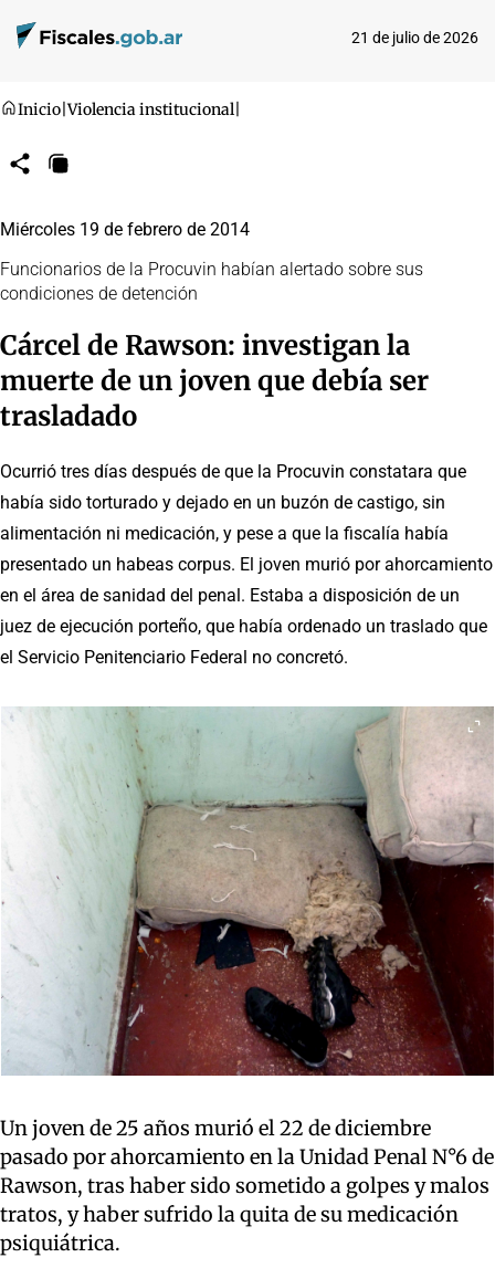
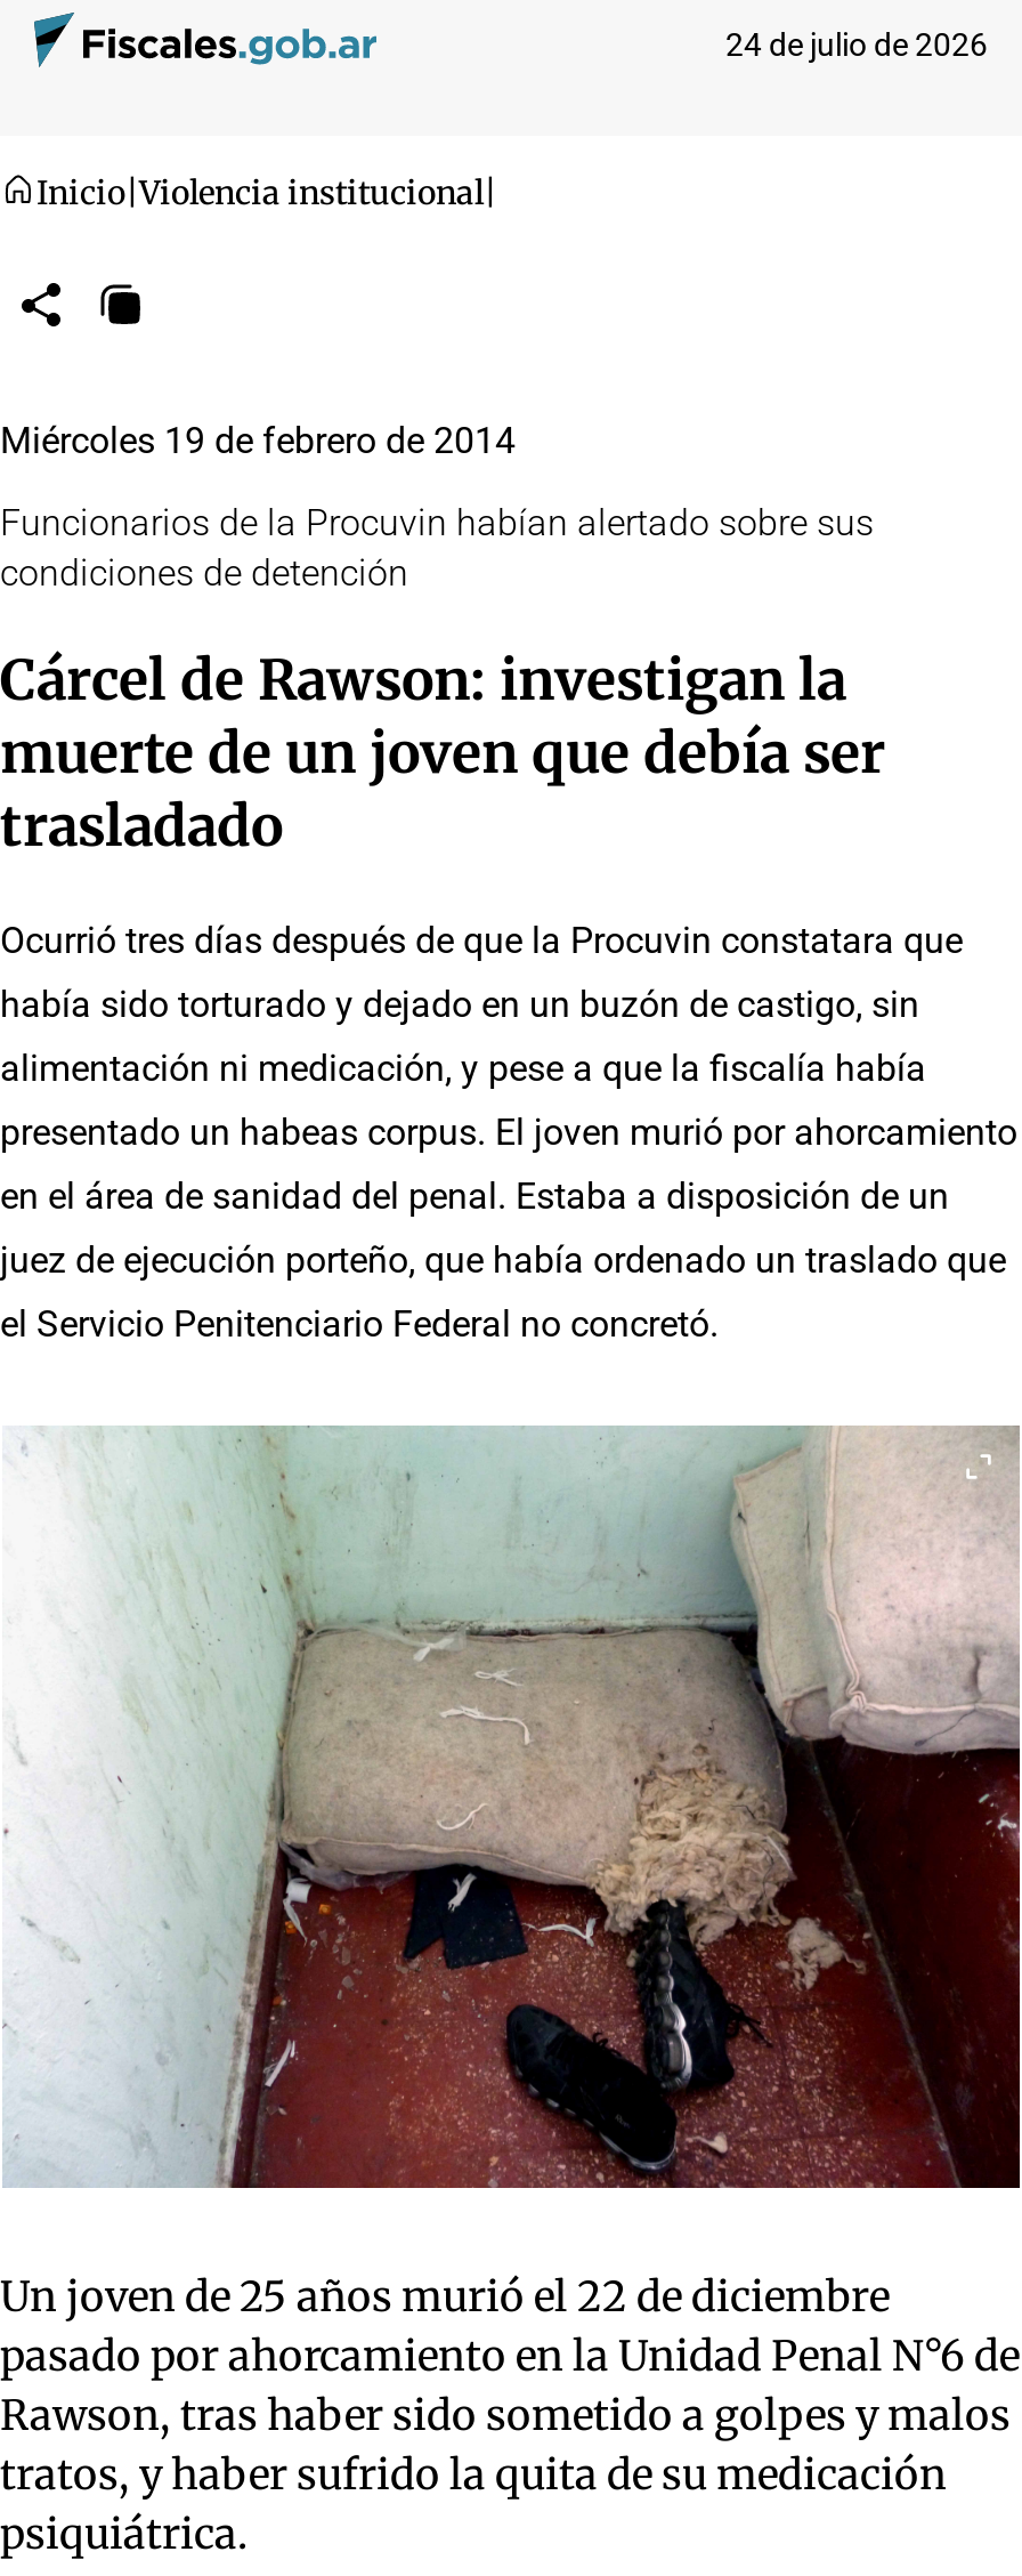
[351,29,478,46] 21 de julio de 2026 -> [725,26,988,63] 24 de julio de 2026

